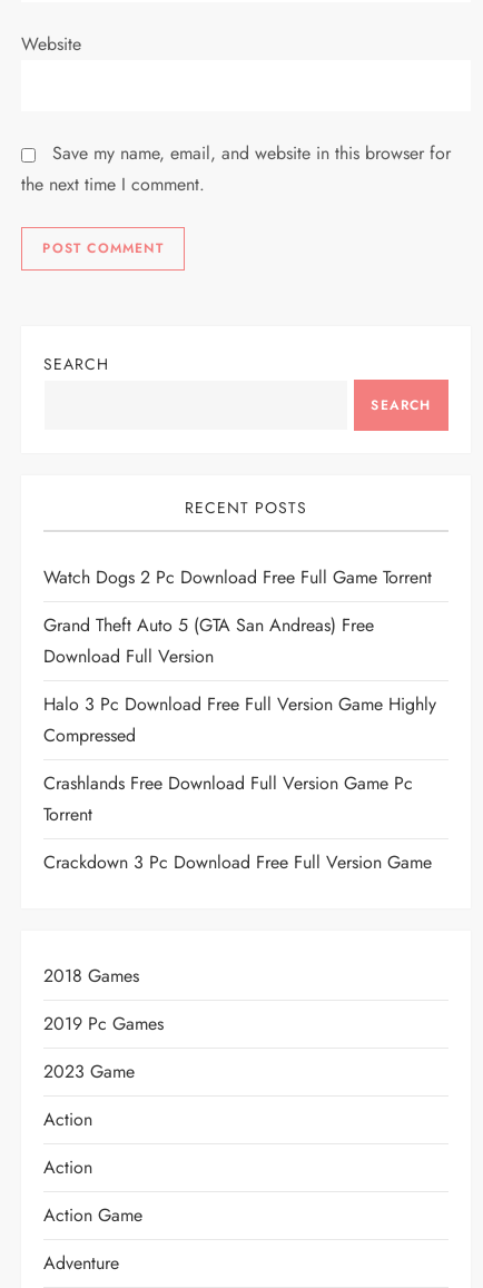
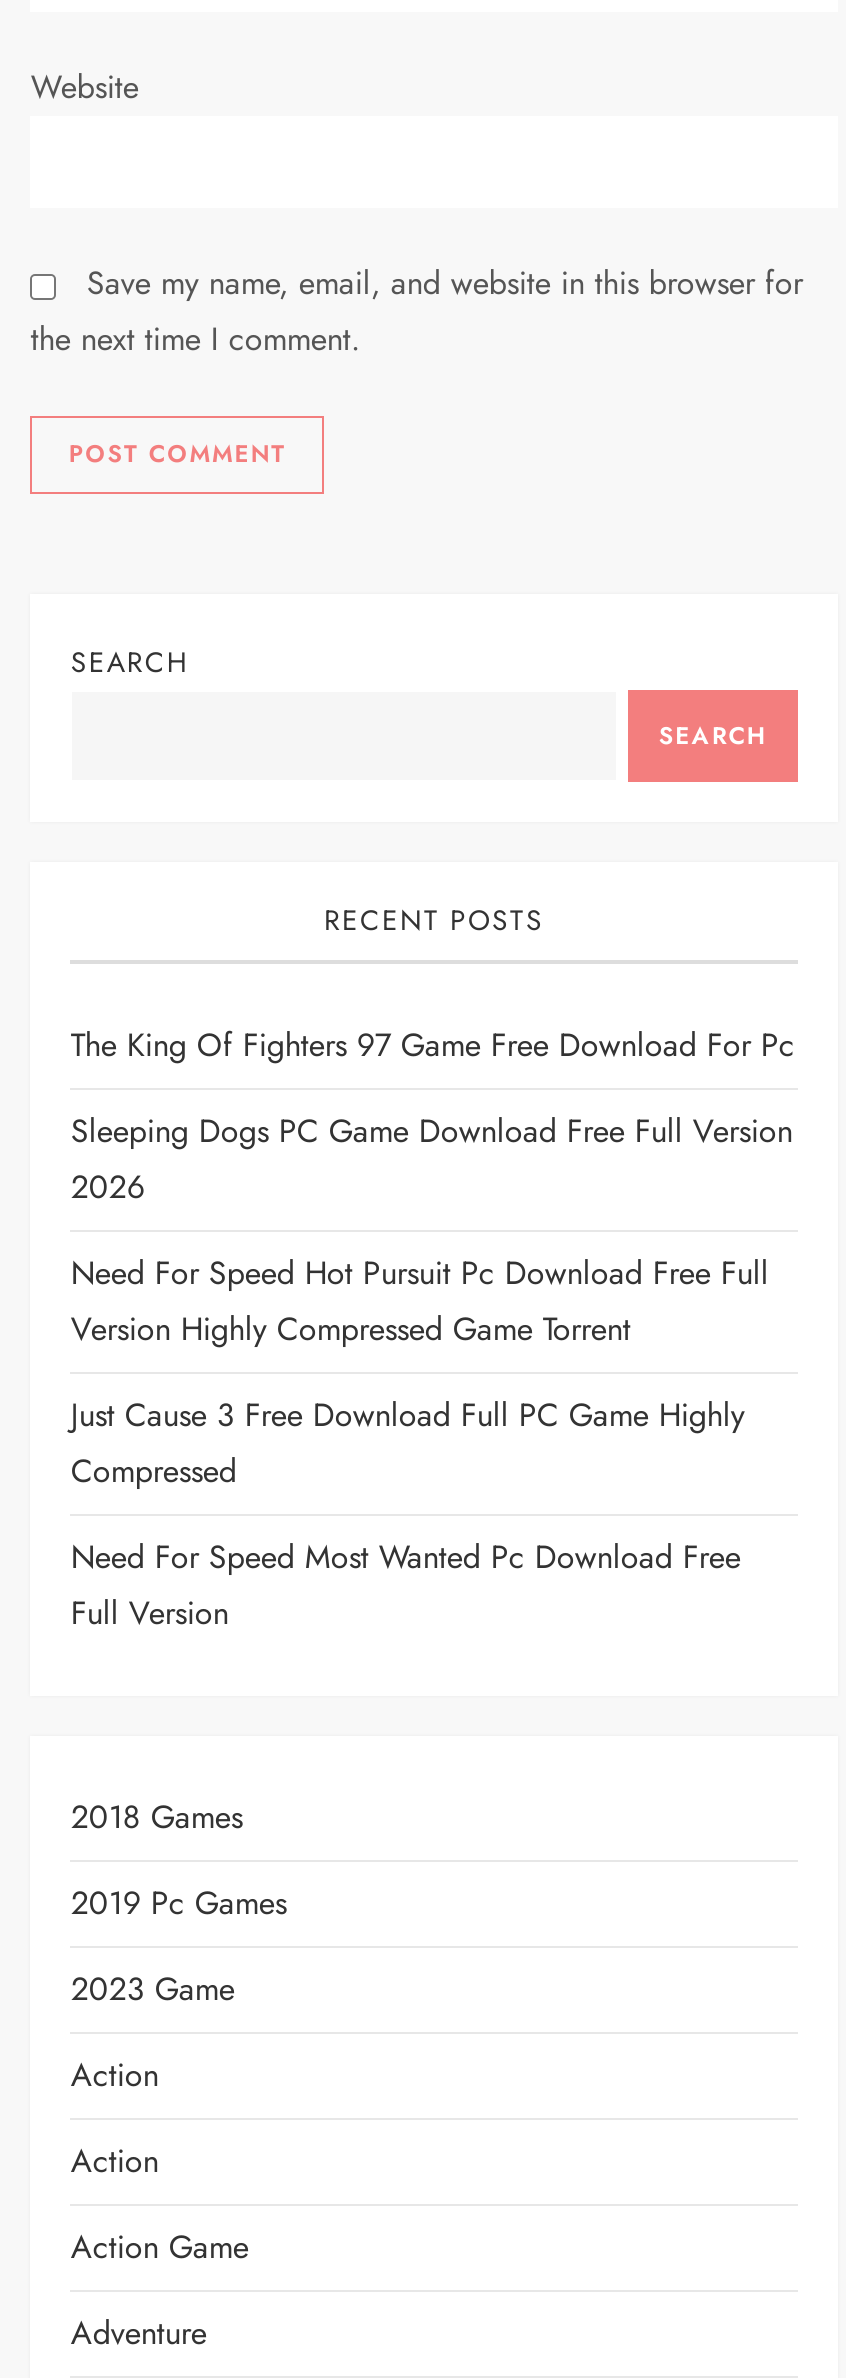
[44,565,437,717] Watch Dogs 2 Pc Download Free Full Game Torrent | Grand Theft Auto 5 (GTA San Andreas) Free | Download Full Version | Halo 3 Pc Download Free Full Version Game Highly -> [71,1022,795,1438] The King Of Fighters 97 Game Free Download For Pc | Sleeping Dogs PC Game Download Free Full Version | 2026 | Need For Speed Hot Pursuit Pc Download Free Full | Version Highly Compressed Game Torrent | Just Cause 3 Free Download Full PC Game Highly
moved [44,723,136,748] -> [71,1448,237,1494]: Compressed
[44,771,432,875] Crashlands Free Download Full Version Game Pc | Torrent | Crackdown 3 Pc Download Free Full Version Game -> [71,1534,741,1636] Need For Speed Most Wanted Pc Download Free | Full Version

